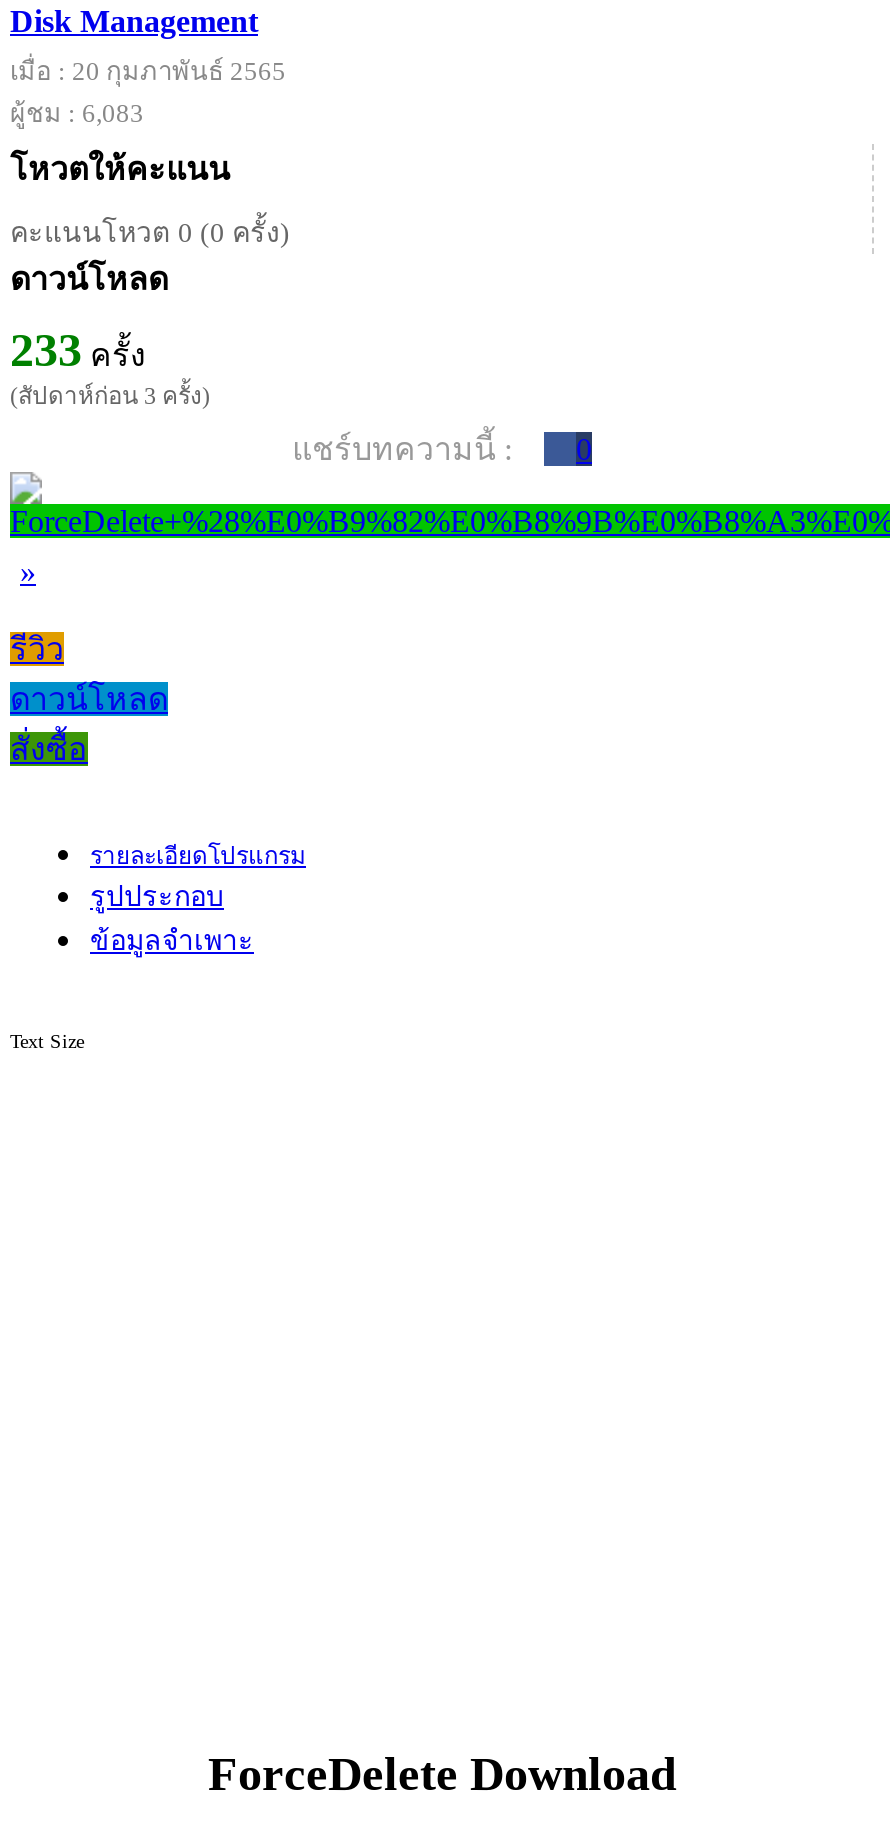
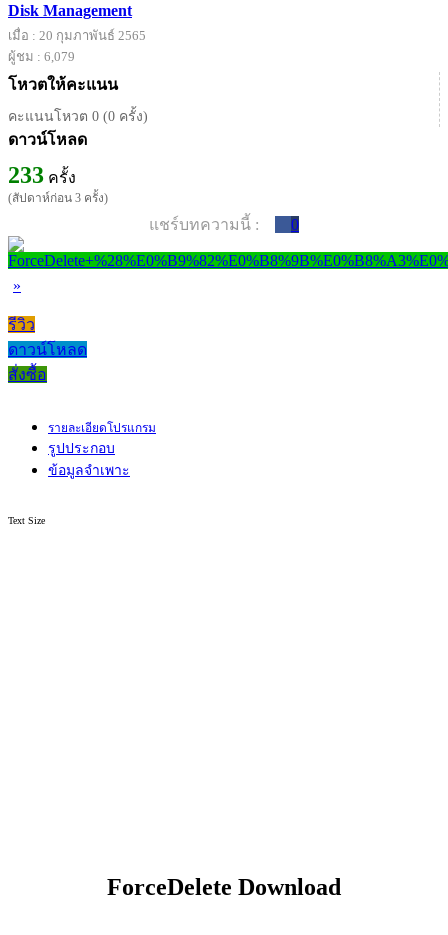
[10,99,144,129] ผู้ชม : 6,083 -> [8,49,75,64] ผู้ชม : 6,079

